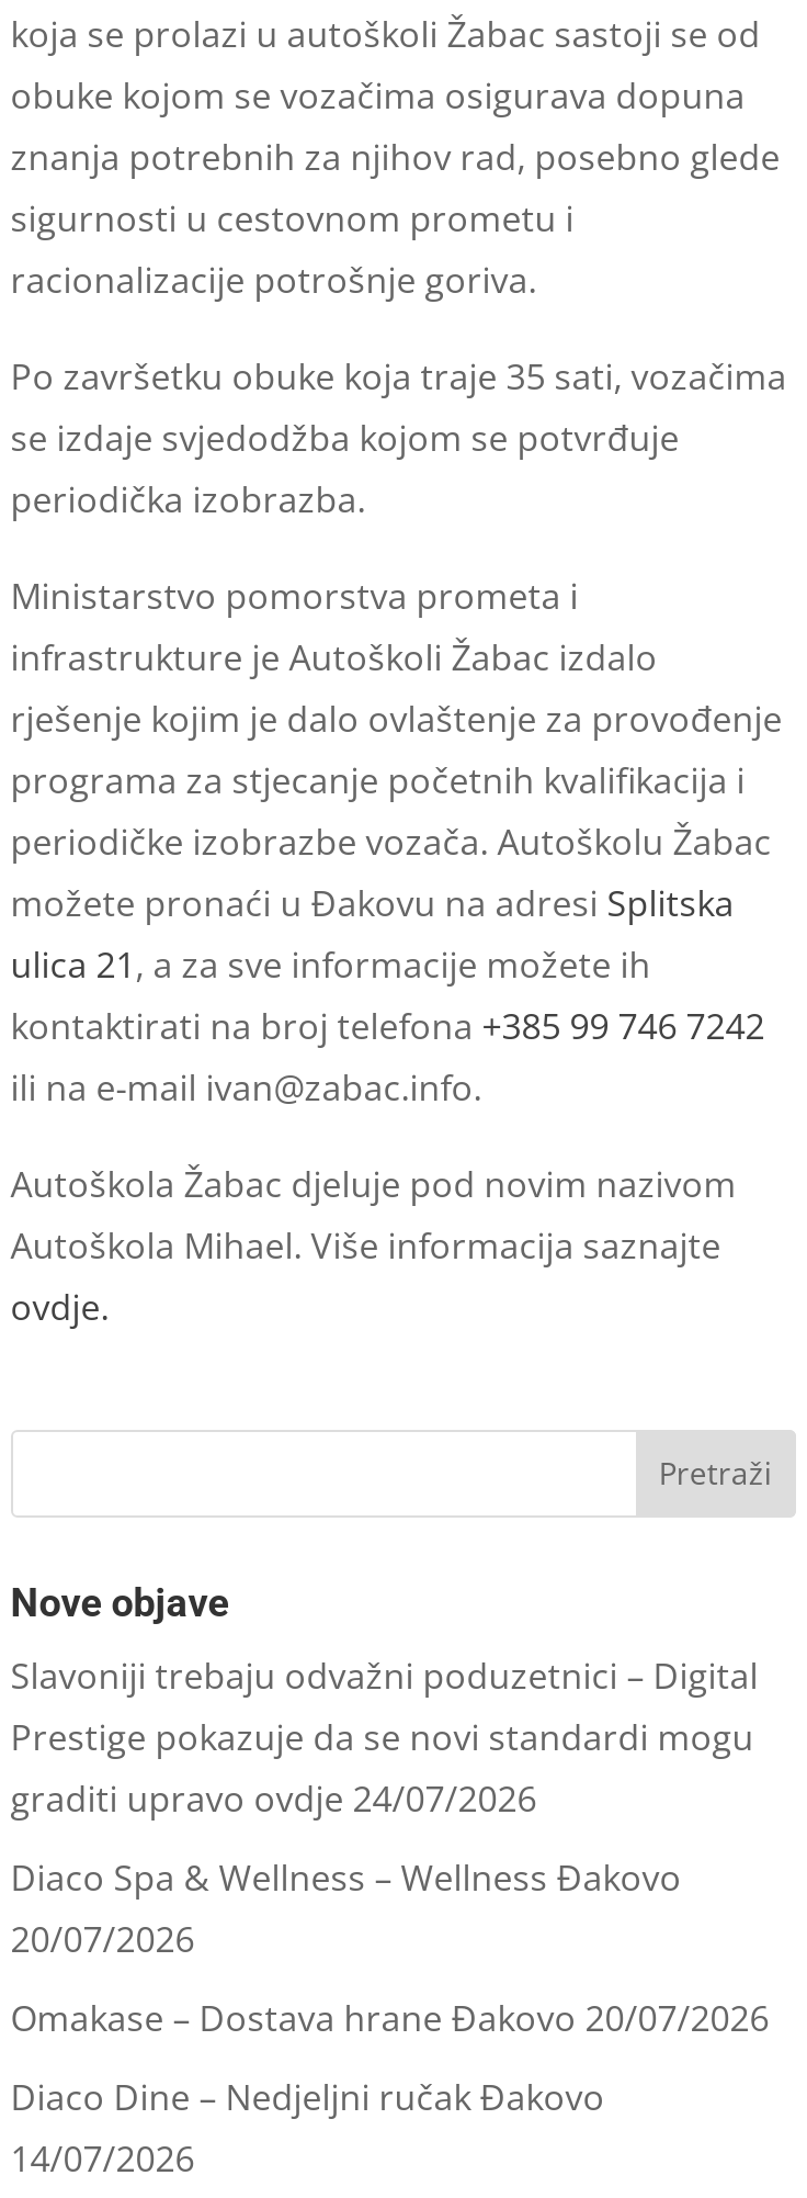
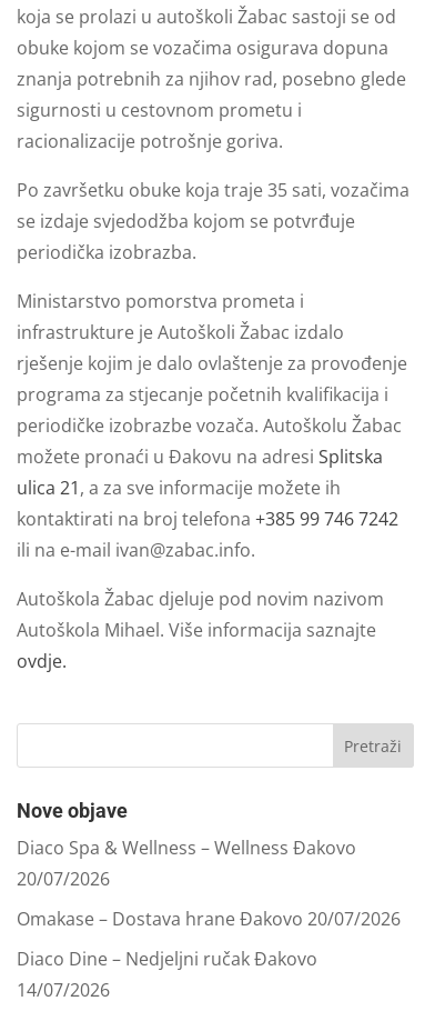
[11,1650,758,1821] Slavoniji trebaju odvažni poduzetnici – Digital | Prestige pokazuje da se novi standardi mogu | graditi upravo ovdje 24/07/2026 -> none

